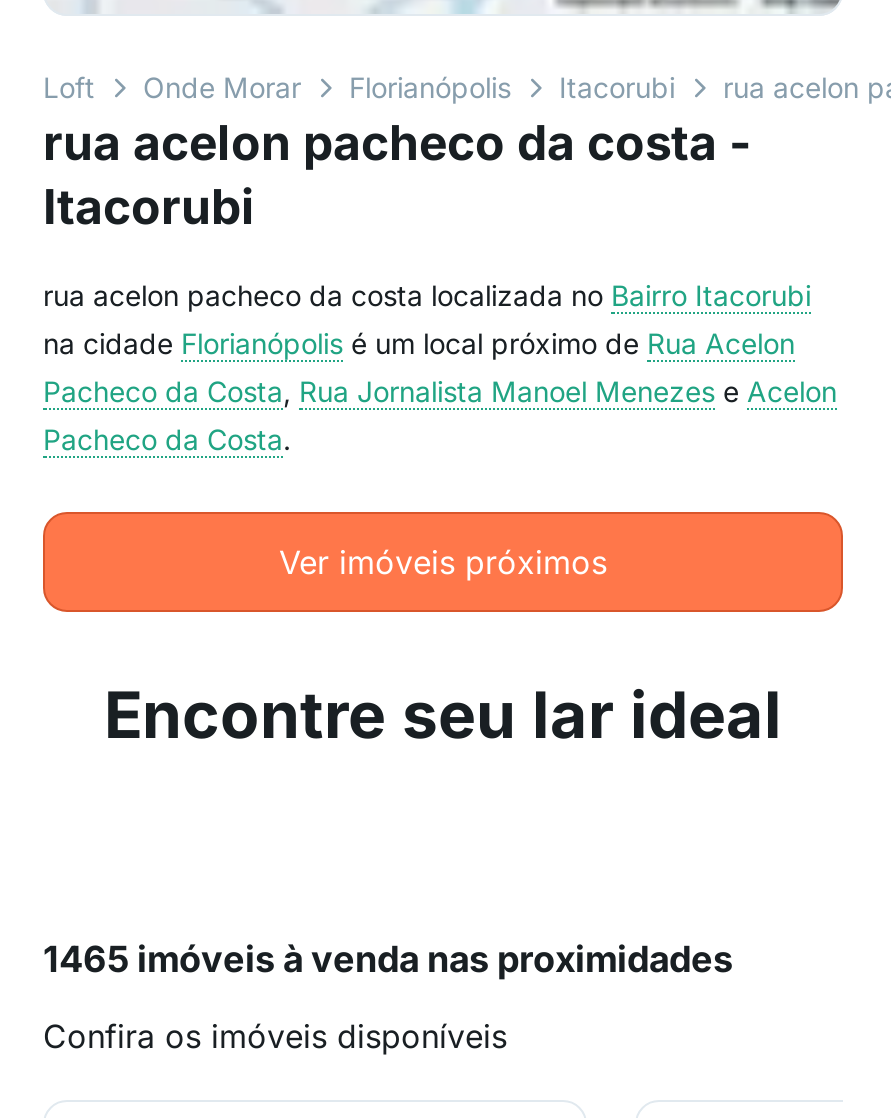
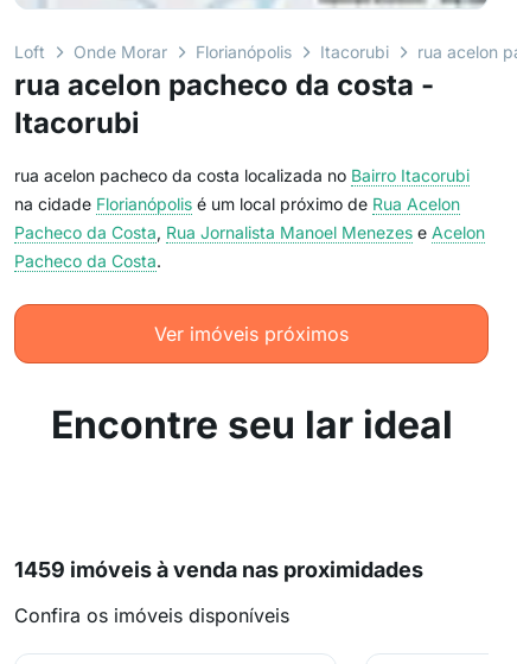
[43,938,733,980] 1465 imóveis à venda nas proximidades -> [14,557,423,582] 1459 imóveis à venda nas proximidades

